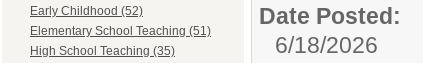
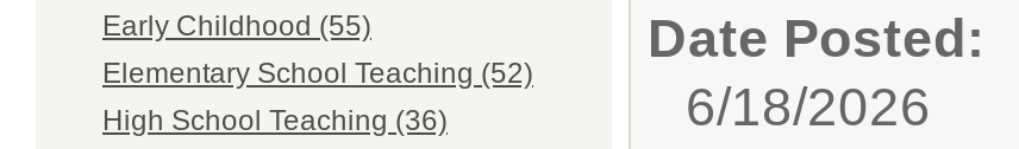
[30,4,143,18] Early Childhood (52) -> [102,9,371,43] Early Childhood (55)
[30,24,211,38] Elementary School Teaching (51) -> [102,57,533,90] Elementary School Teaching (52)
[30,44,175,58] High School Teaching (35) -> [102,104,448,137] High School Teaching (36)

